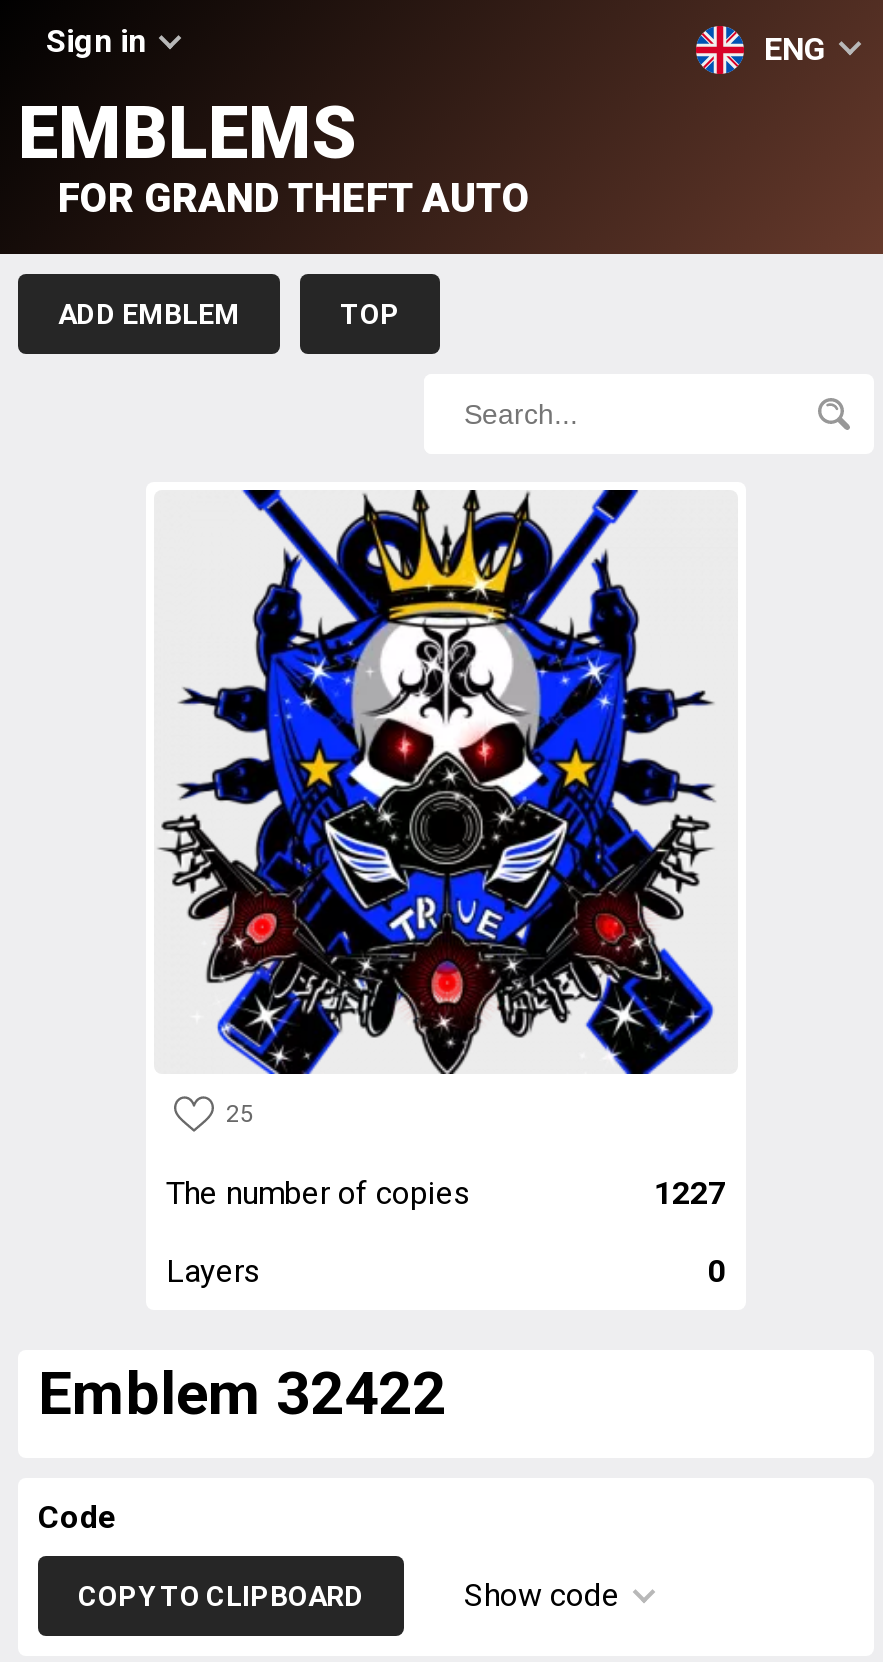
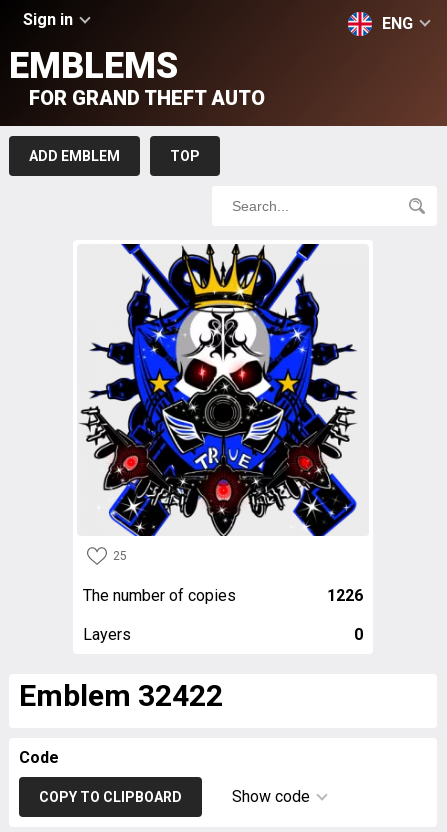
[654,1174,726,1212] 1227 -> [327,586,363,605] 1226

